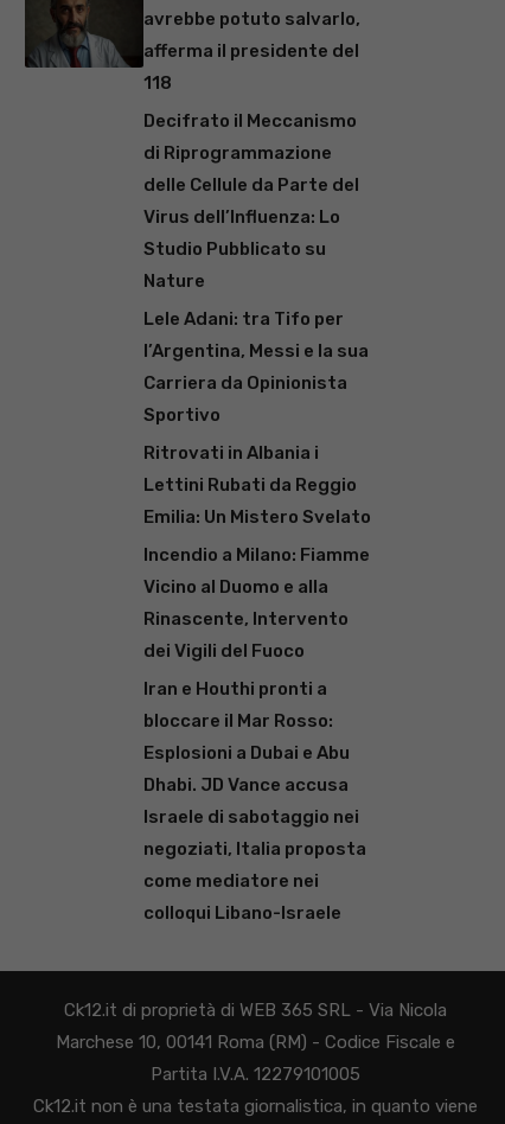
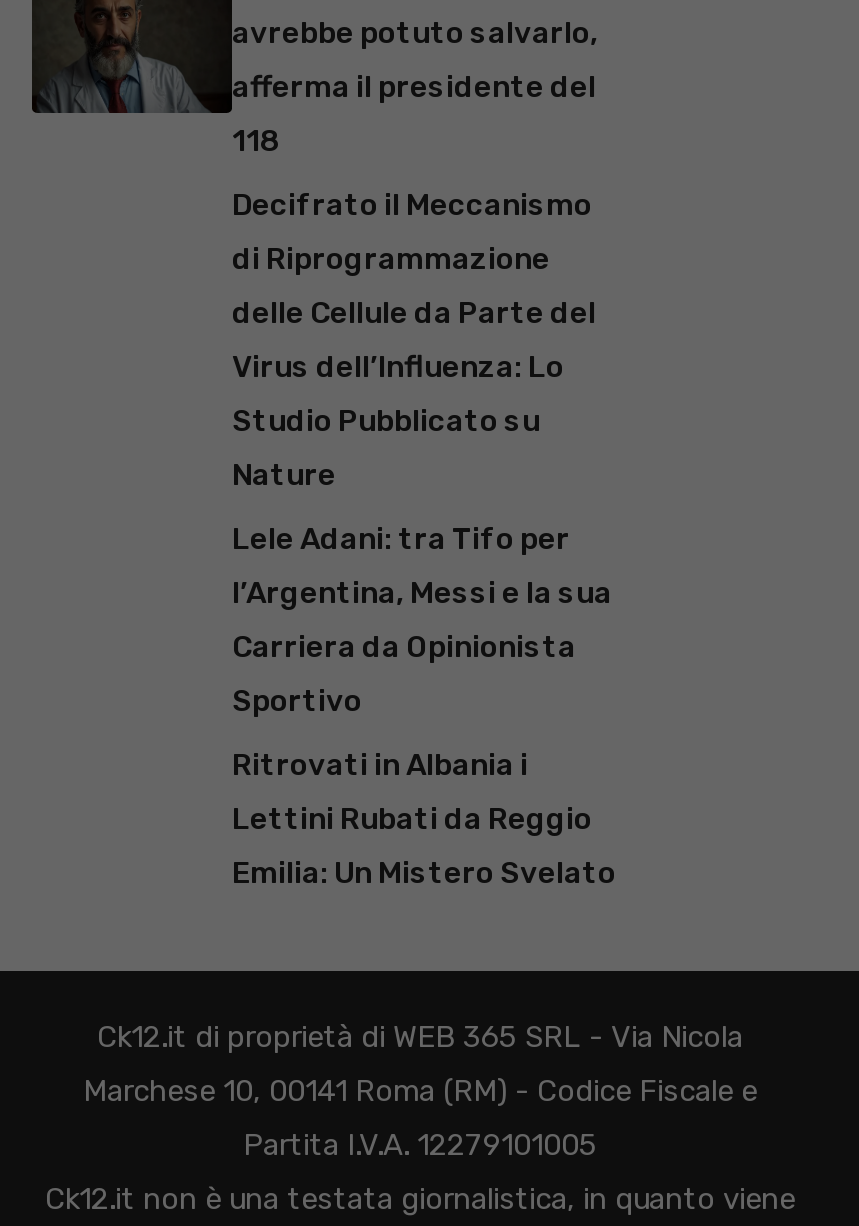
[143,544,370,924] Incendio a Milano: Fiamme | Vicino al Duomo e alla | Rinascente, Intervento | dei Vigili del Fuoco | Iran e Houthi pronti a | bloccare il Mar Rosso: | Esplosioni a Dubai e Abu | Dhabi. JD Vance accusa | Israele di sabotaggio nei | negoziati, Italia proposta | come mediatore nei | colloqui Libano-Israele -> none

